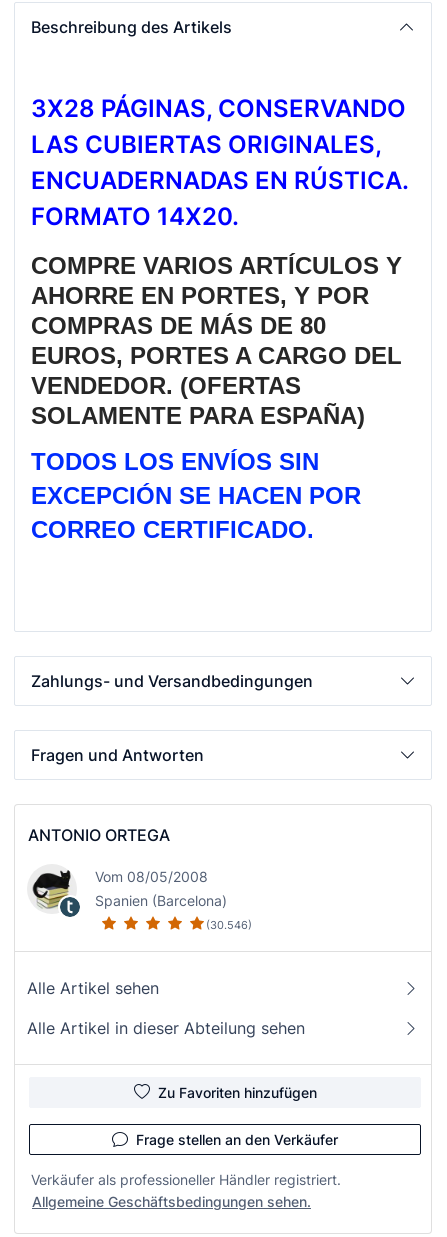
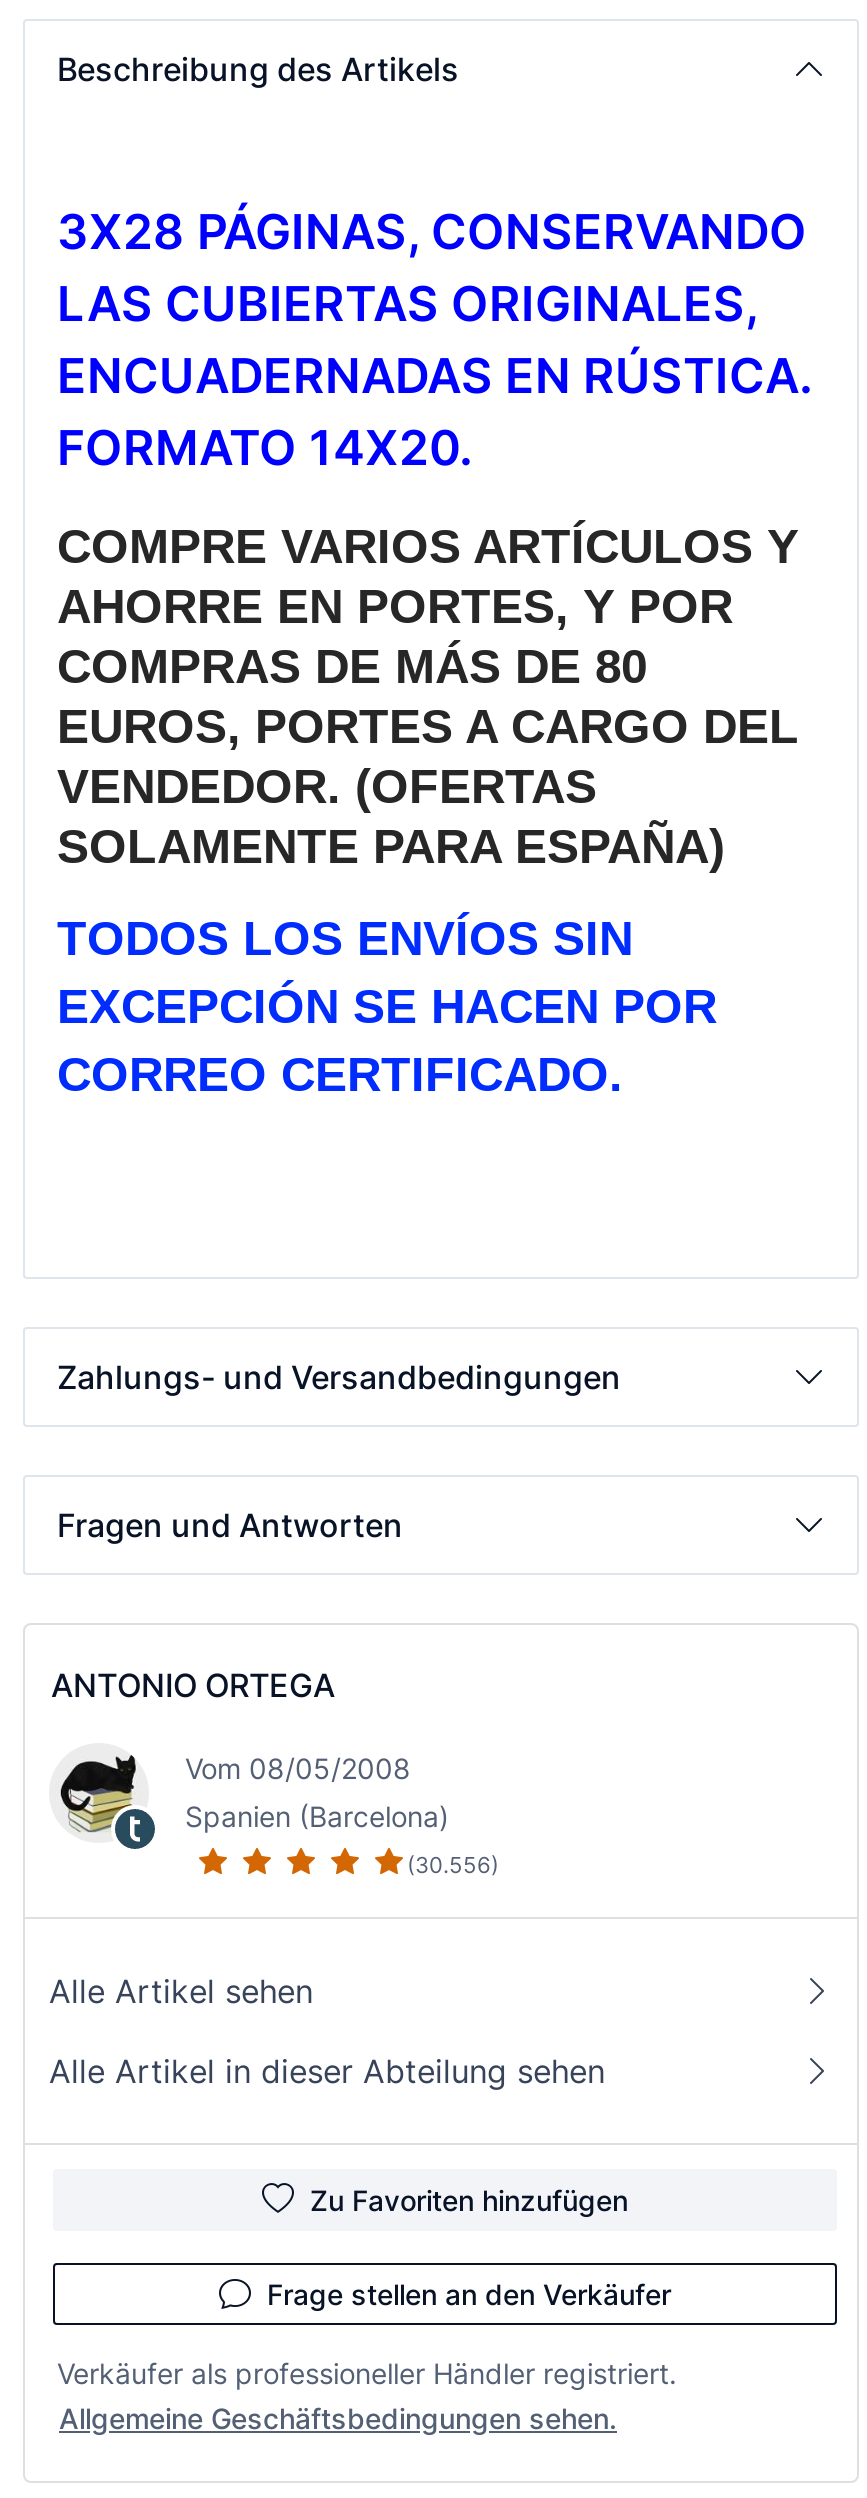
[206,917,252,931] (30.546) -> [407,1850,499,1878] (30.556)

